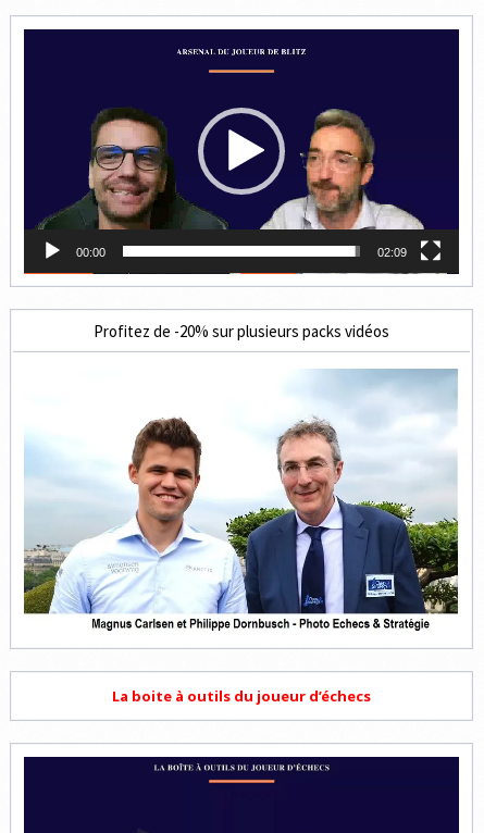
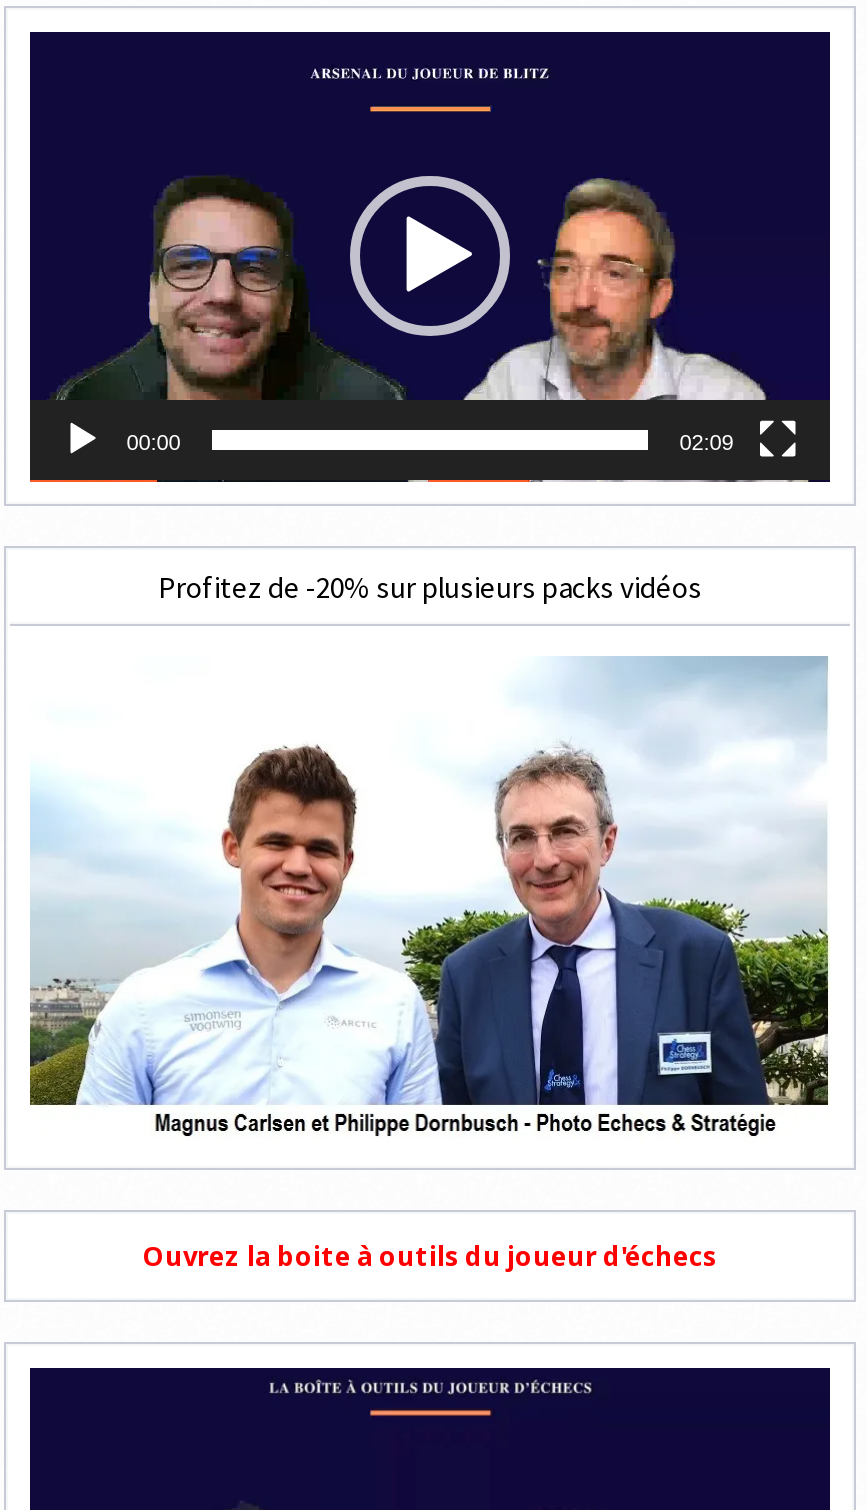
[112,686,371,705] La boite à outils du joueur d’échecs -> [143,1239,717,1275] Ouvrez la boite à outils du joueur d'échecs

